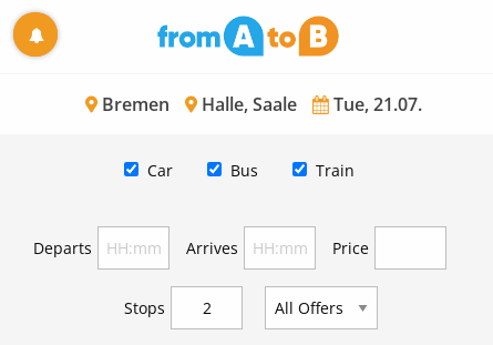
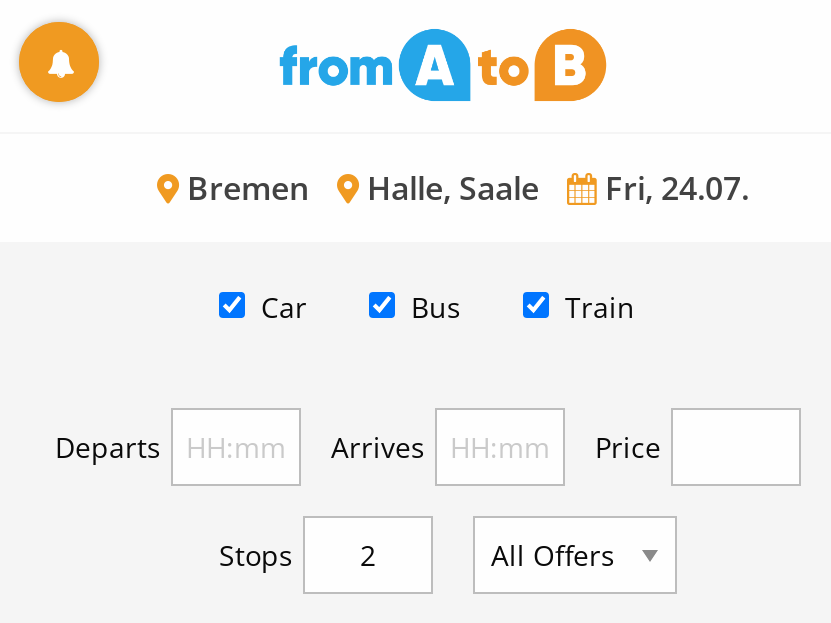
[97,92,422,116] Bremen Halle, Saale Tue, 21.07. -> [179,165,749,209] Bremen Halle, Saale Fri, 24.07.

